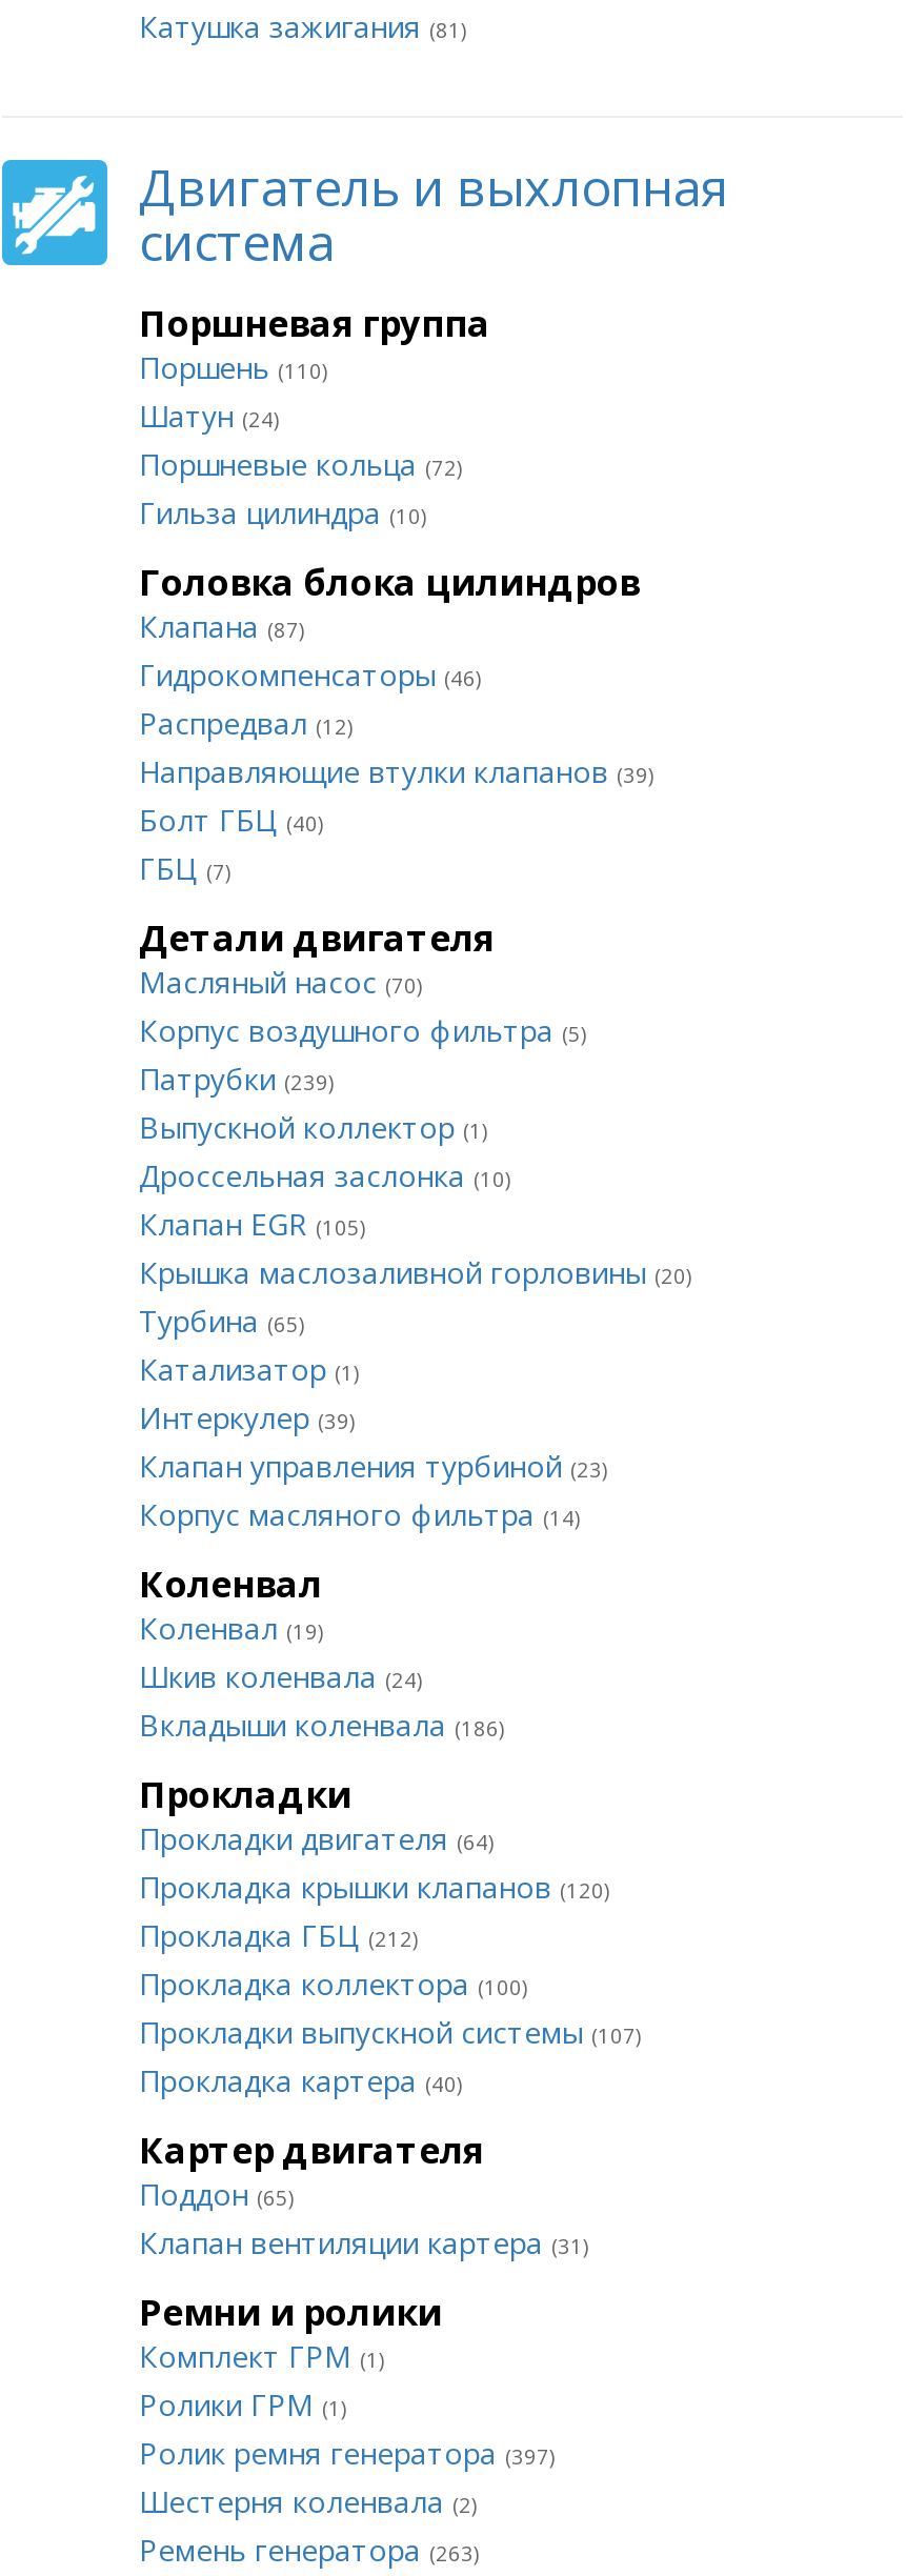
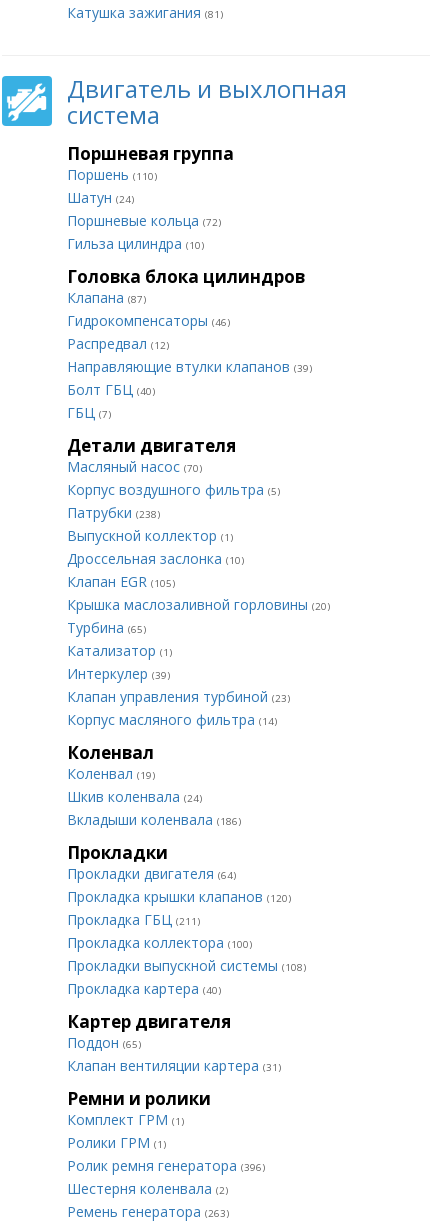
[139,1059,335,1099] Патрубки (239) -> [67,503,160,522] Патрубки (238)
[139,1915,419,1955] Прокладка ГБЦ (212) -> [67,910,200,929] Прокладка ГБЦ (211)
[139,2012,642,2052] Прокладки выпускной системы (107) -> [67,956,306,975] Прокладки выпускной системы (108)
[139,2433,556,2473] Ролик ремня генератора (397) -> [67,1156,265,1175] Ролик ремня генератора (396)

